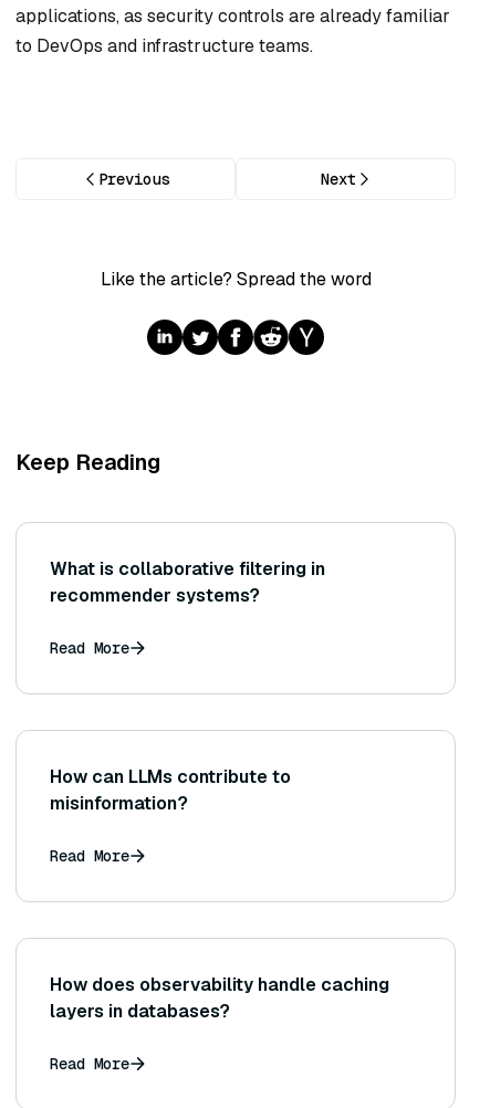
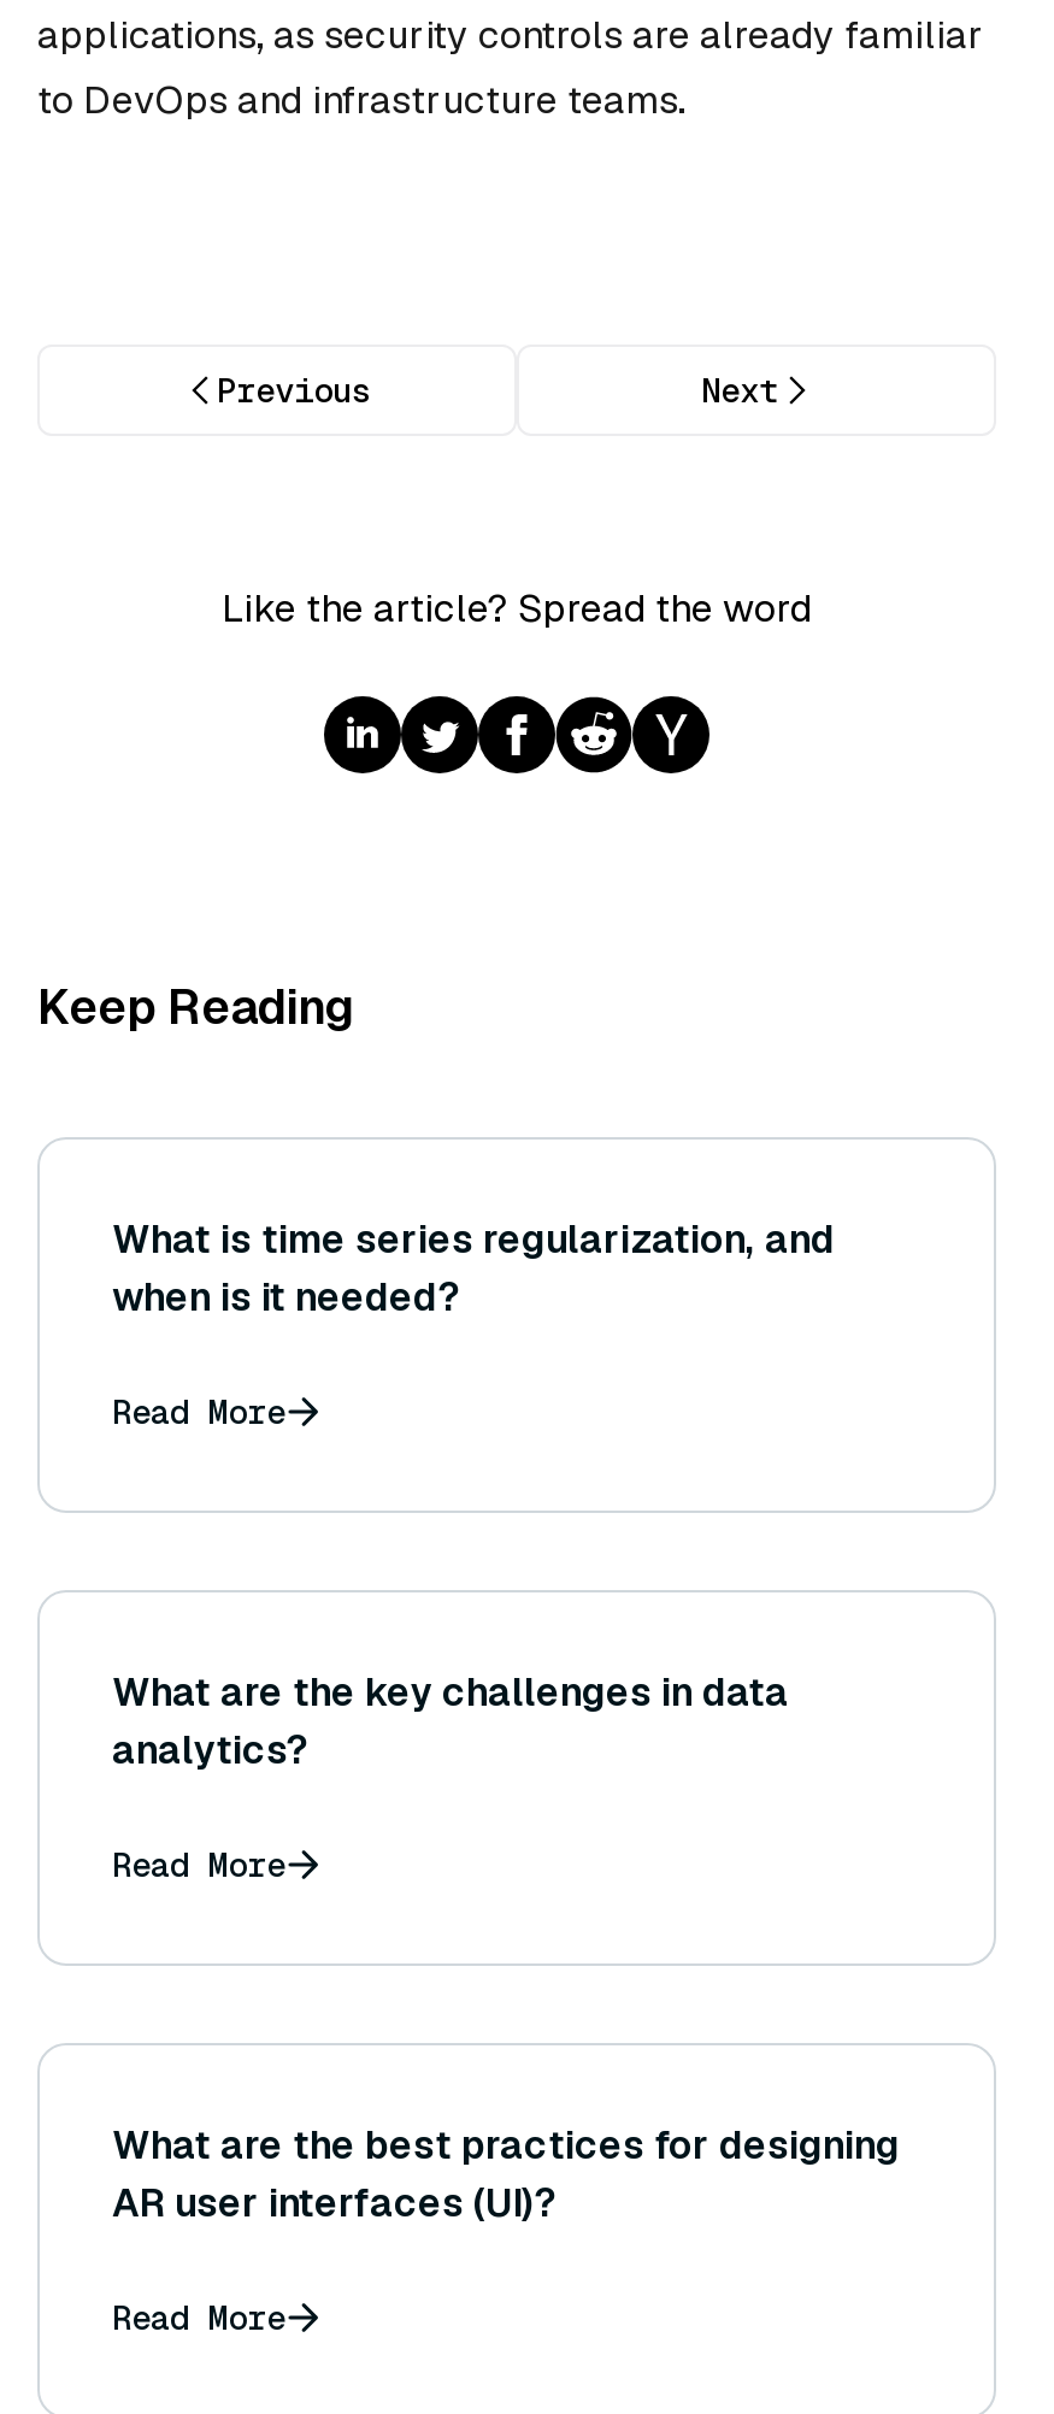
[50,558,325,608] What is collaborative filtering in | recommender systems? -> [112,1215,835,1324] What is time series regularization, and | when is it needed?
[50,766,291,815] How can LLMs contribute to | misinformation? -> [112,1668,789,1777] What are the key challenges in data | analytics?
[50,974,389,1023] How does observability handle caching | layers in databases? -> [112,2121,900,2229] What are the best practices for designing | AR user interfaces (UI)?

